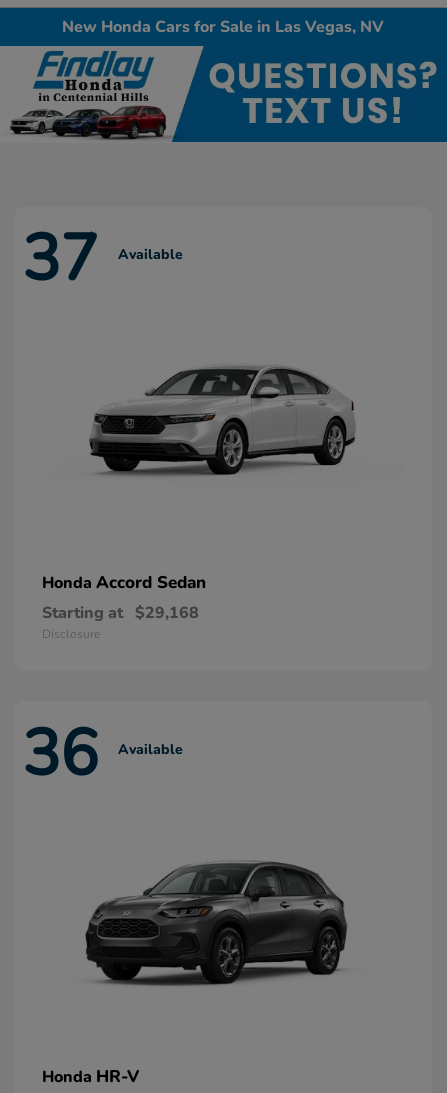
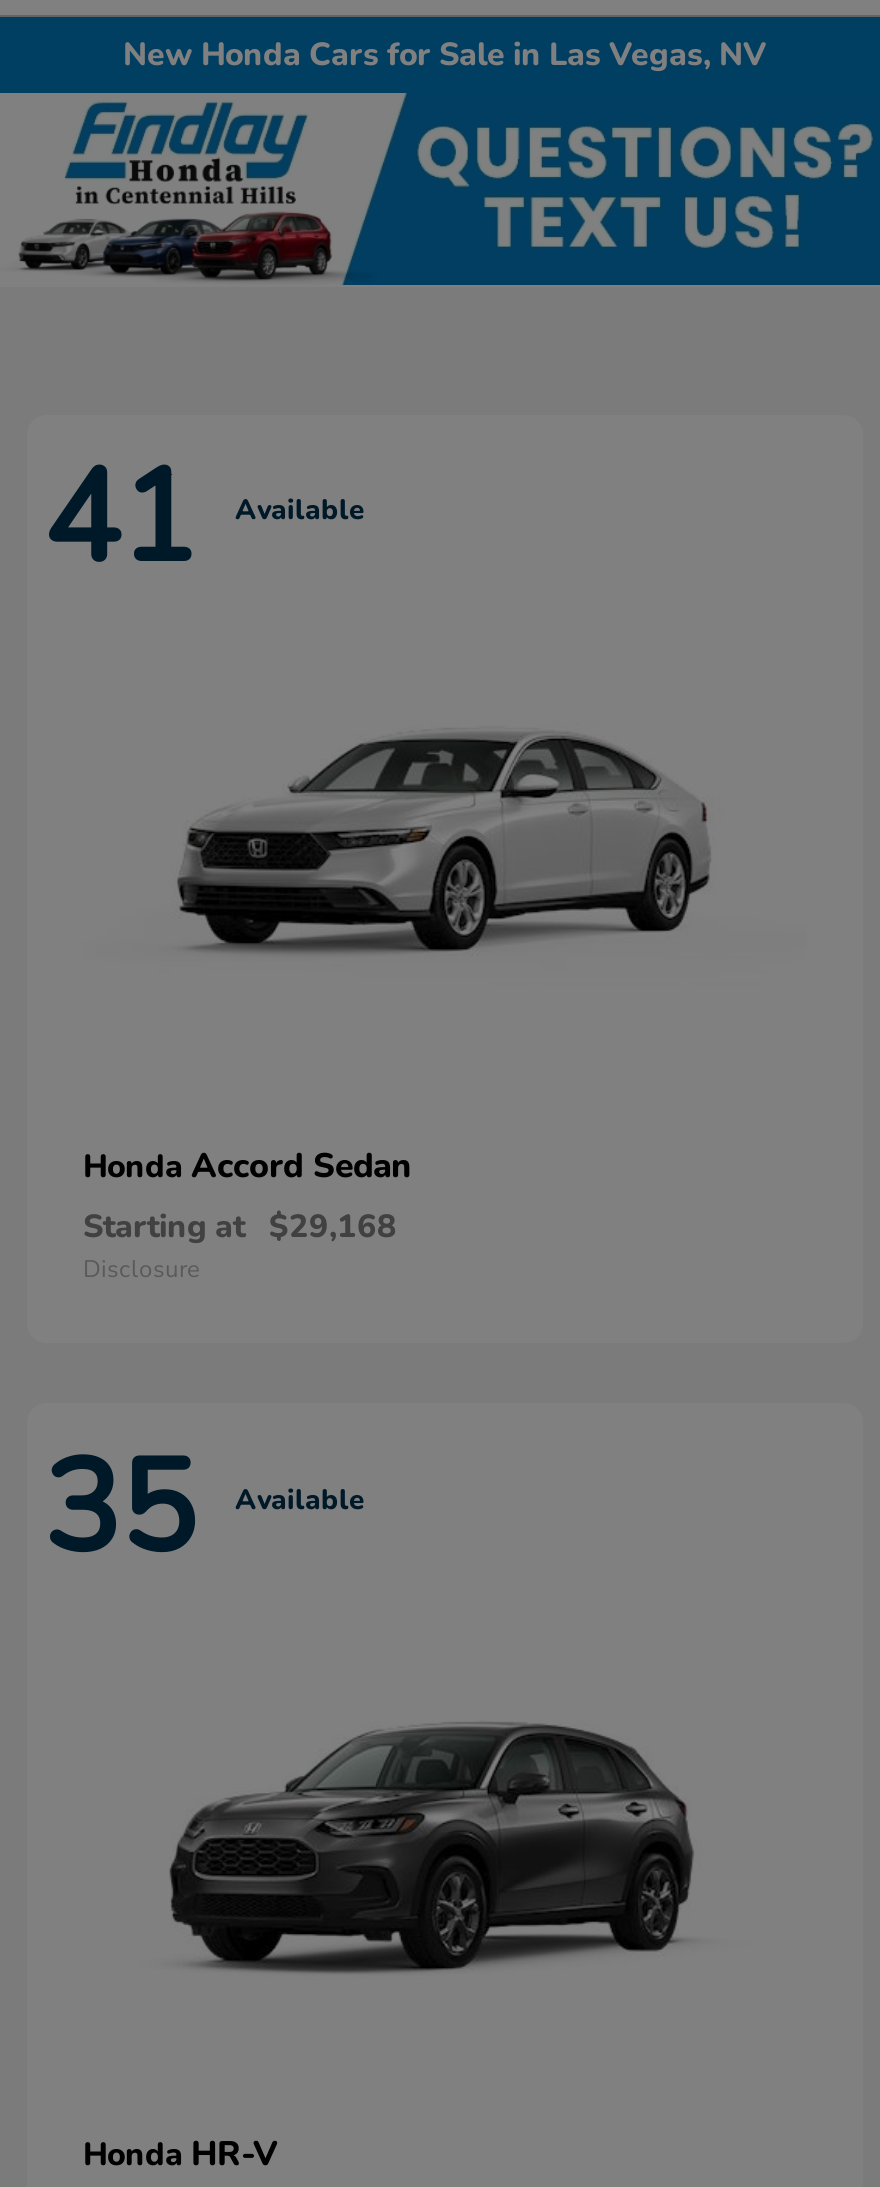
[22,215,183,303] 37 Available -> [43,431,365,607] 41 Available
[22,709,183,797] 36 Available -> [43,1420,365,1596] 35 Available

